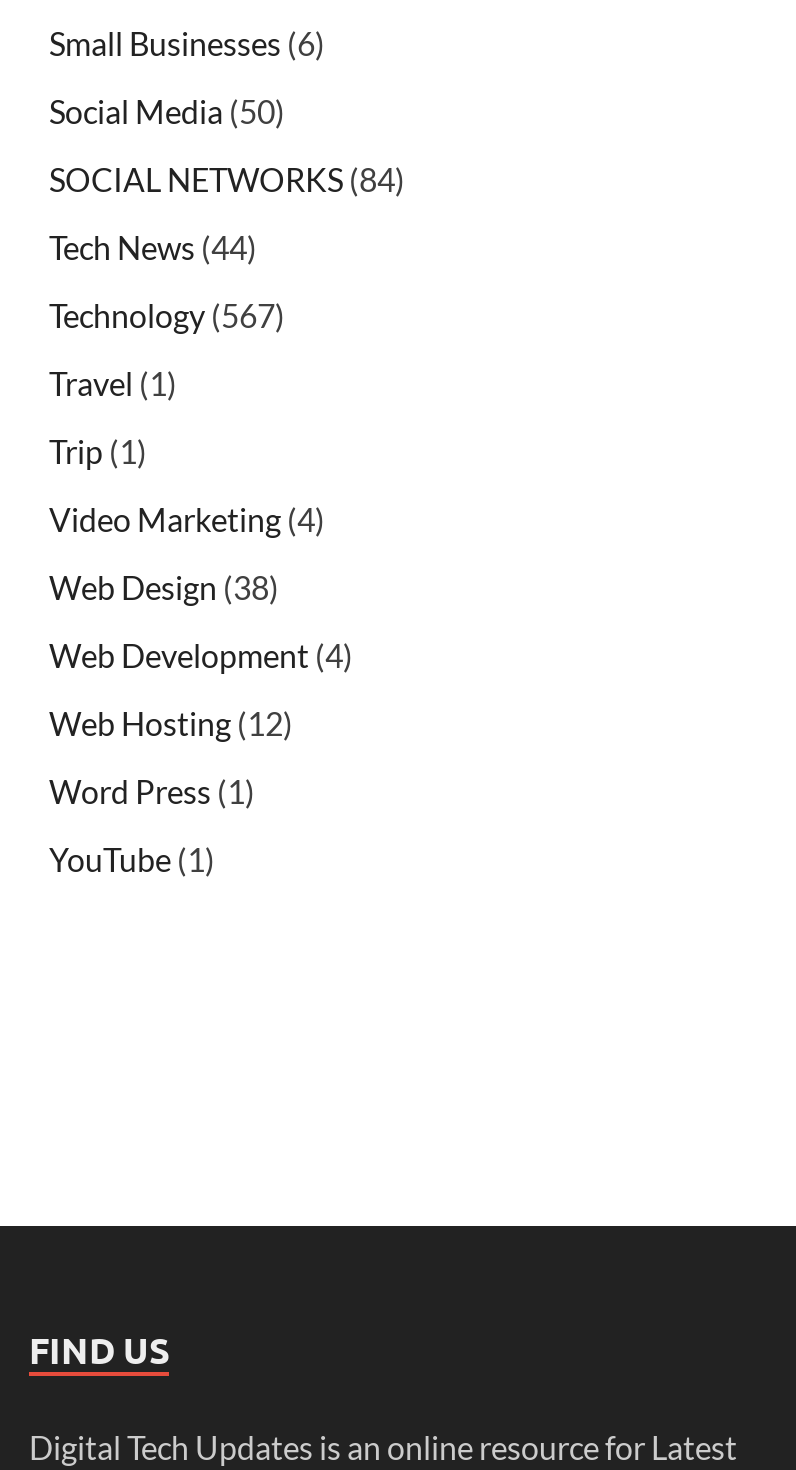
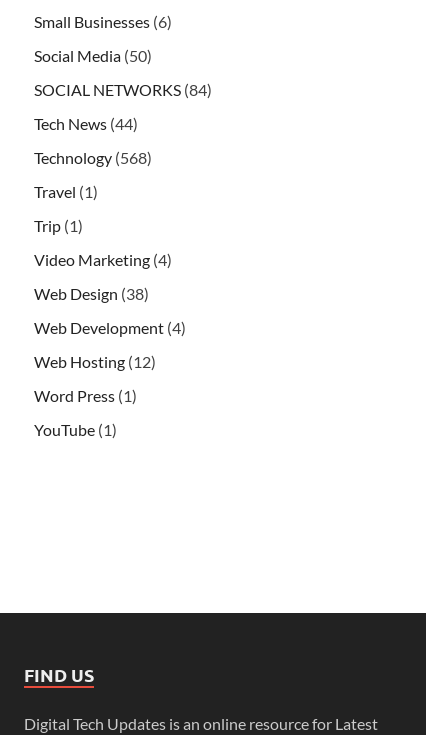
[49,295,285,333] Technology (567) -> [34,147,152,166] Technology (568)

